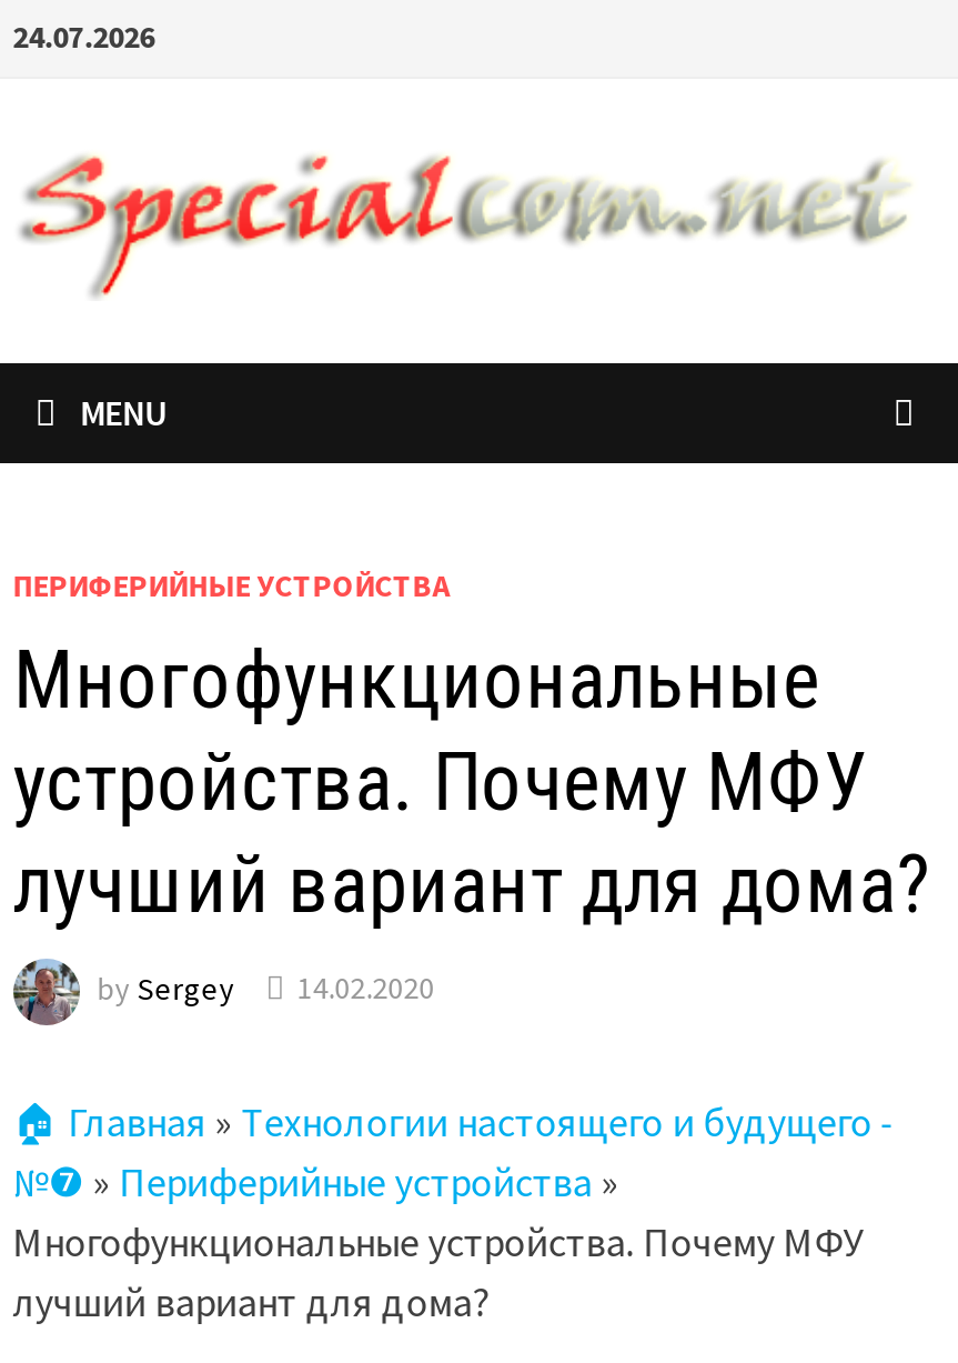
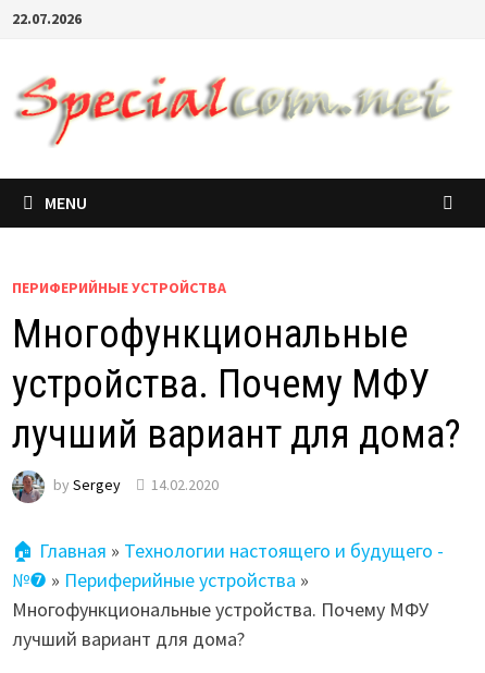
[13,17,155,57] 24.07.2026 -> [12,9,81,28] 22.07.2026

